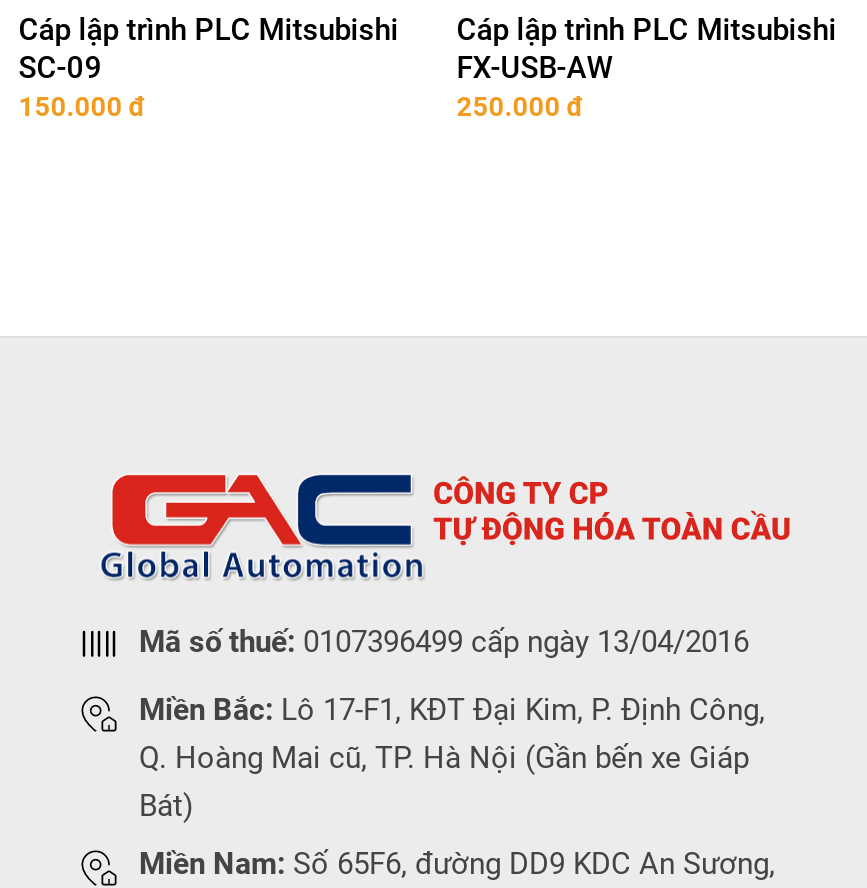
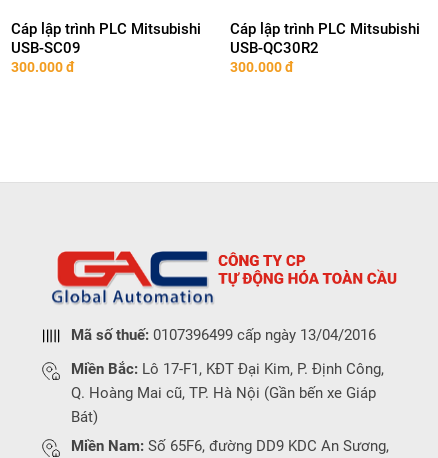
[19,50,147,122] SC-09 | 150.000 đ -> [11,39,81,75] USB-SC09 | 300.000 đ
[457,50,613,122] FX-USB-AW | 250.000 đ -> [230,39,319,75] USB-QC30R2 | 300.000 đ

